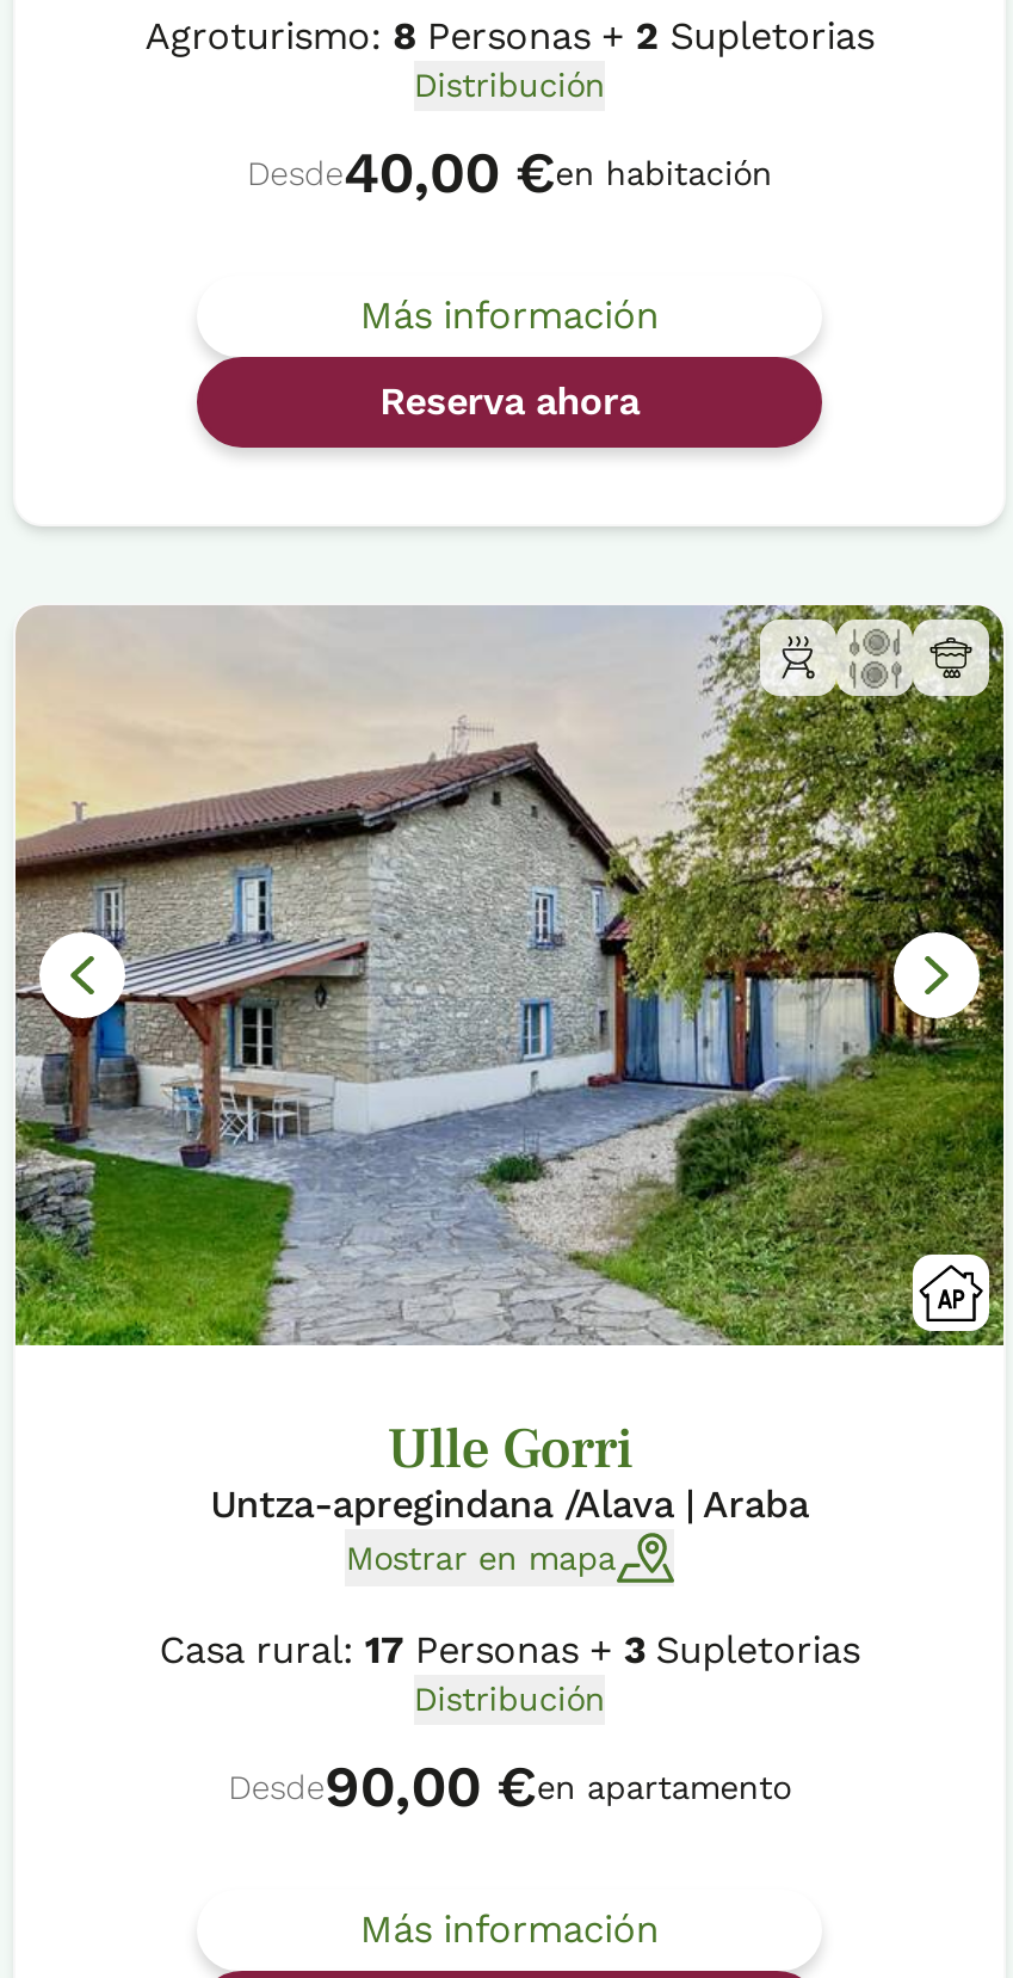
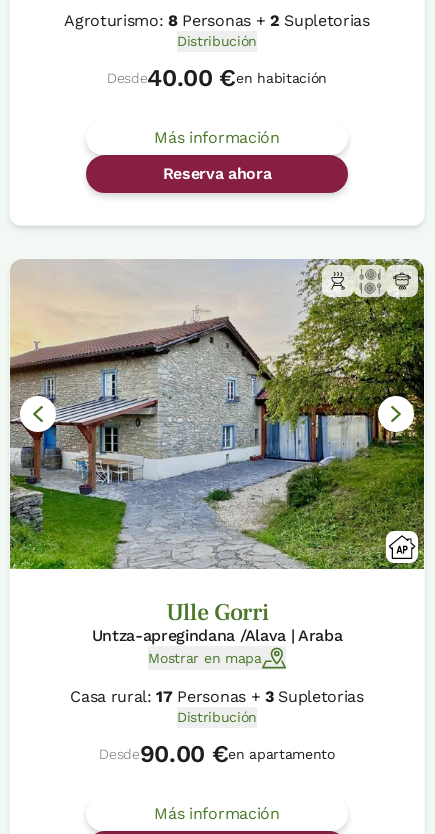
[247,139,772,206] Desde40,00 €en habitación -> [107,64,327,92] Desde40.00 €en habitación
[228,1754,791,1821] Desde90,00 €en apartamento -> [99,740,335,768] Desde90.00 €en apartamento

